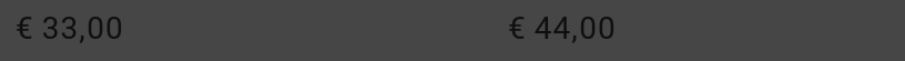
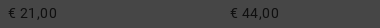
[16,11,124,46] € 33,00 -> [8,5,57,21] € 21,00

